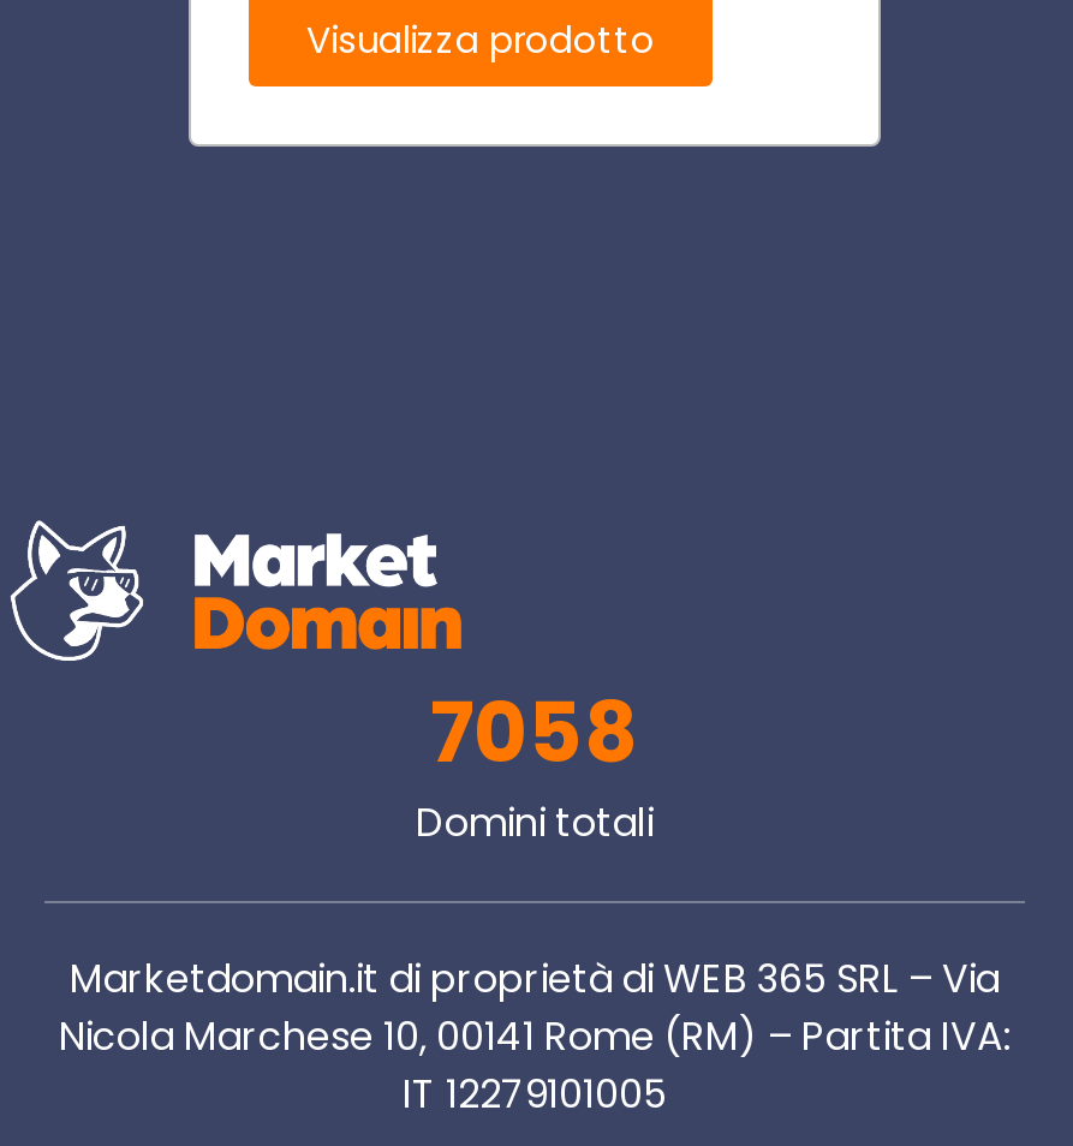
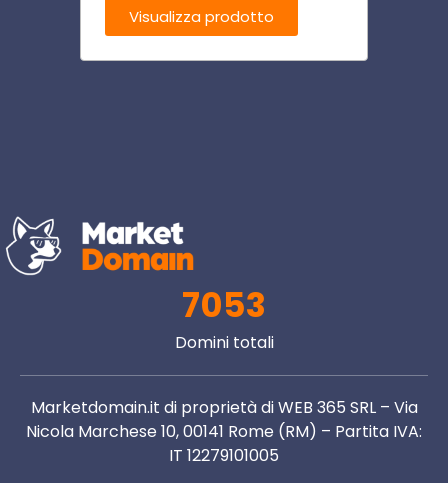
[430,675,639,790] 7058 -> [182,281,266,329] 7053

